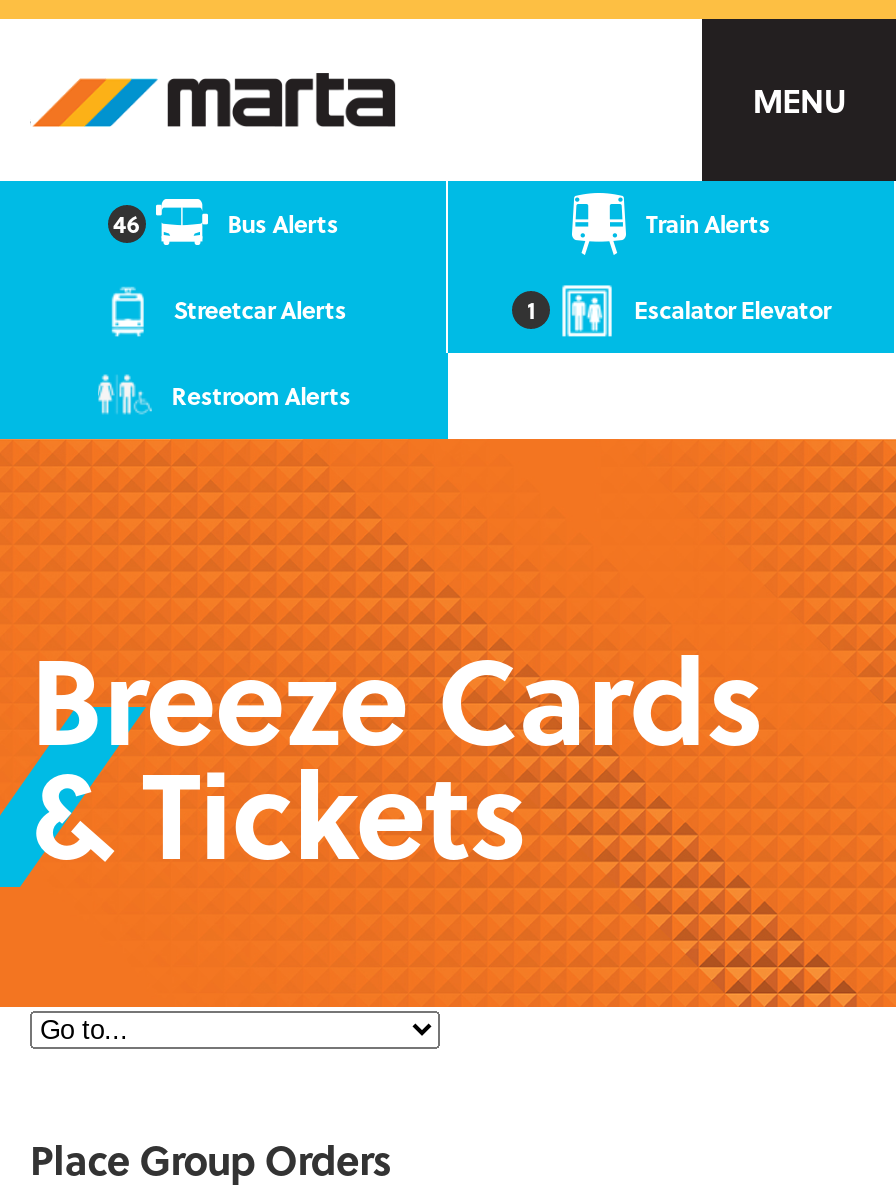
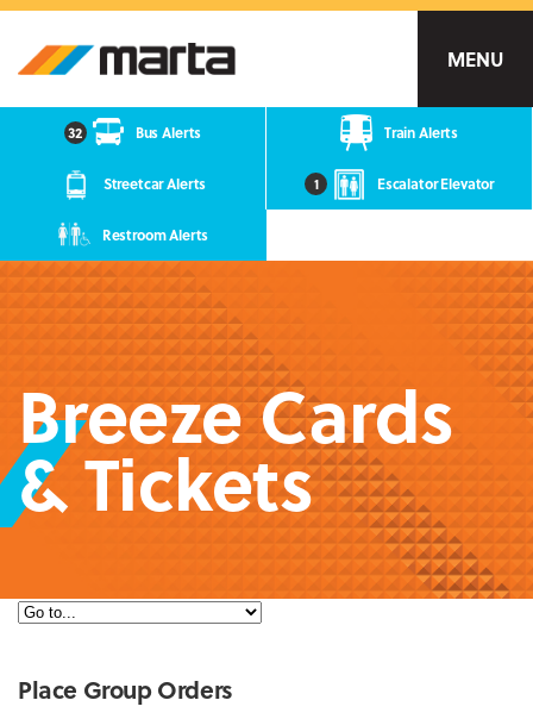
[113,205,140,241] 46 -> [68,121,82,143] 32

